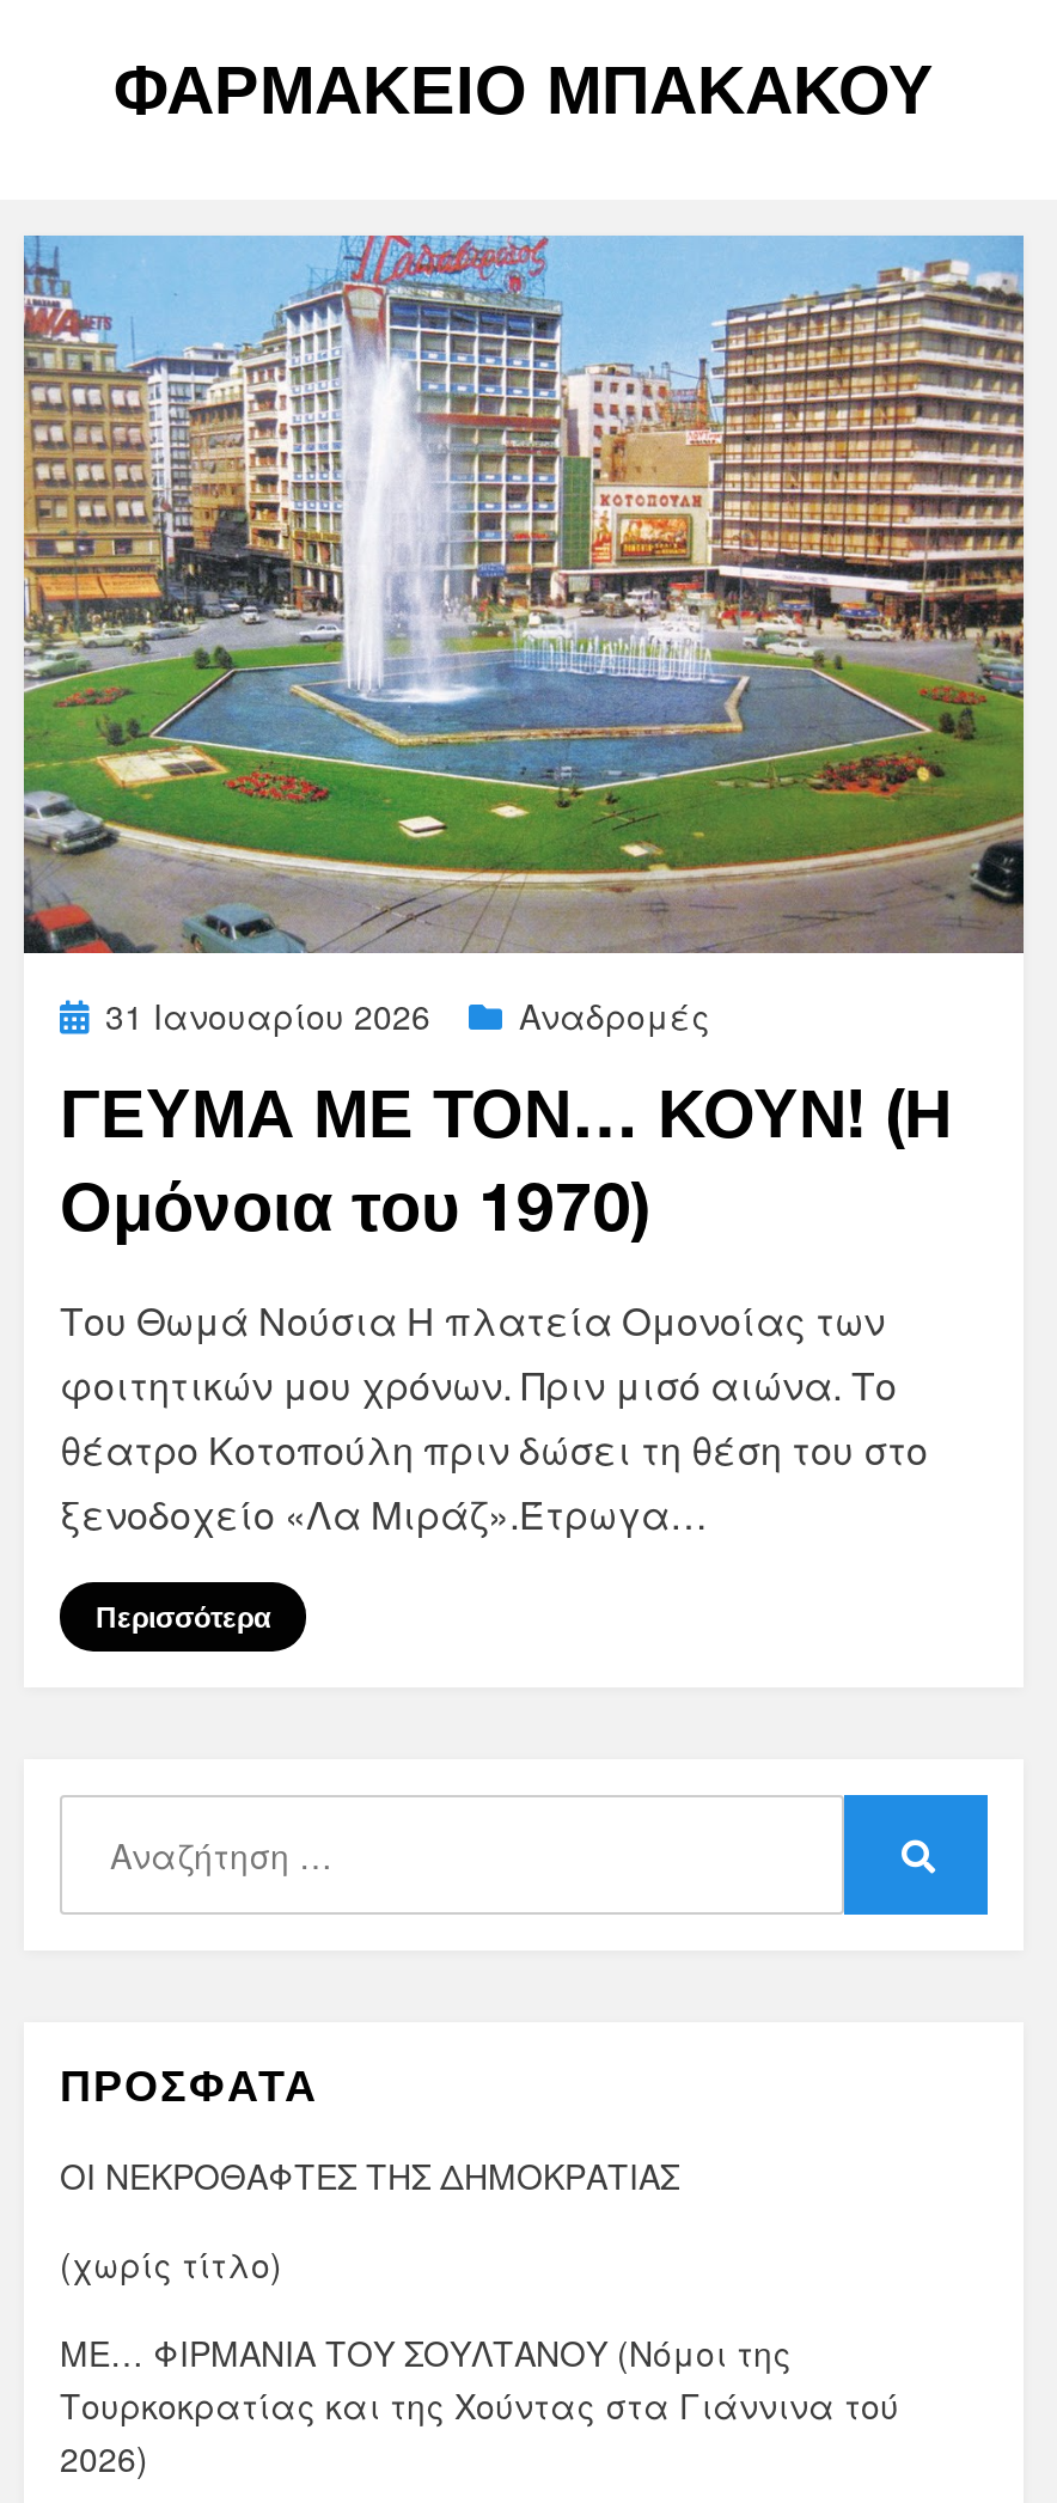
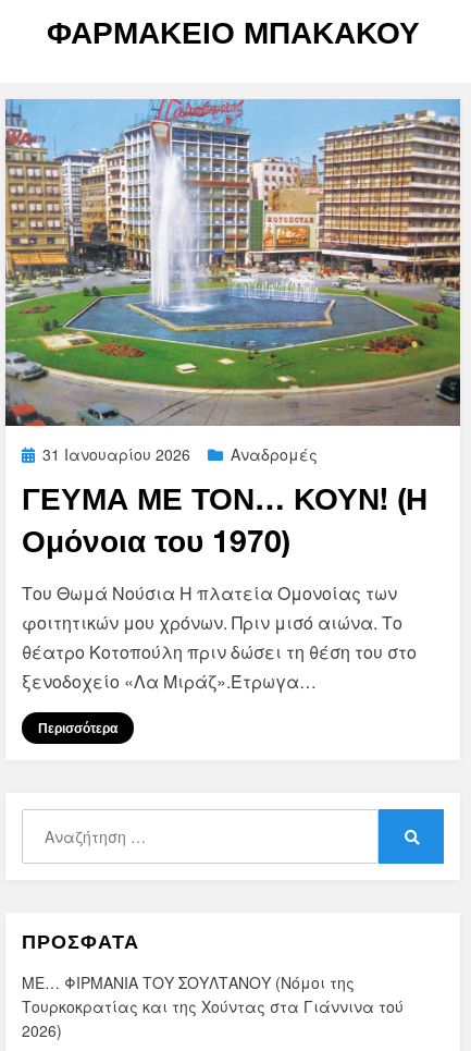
[60,2151,679,2288] ΟΙ ΝΕΚΡΟΘΑΦΤΕΣ ΤΗΣ ΔΗΜΟΚΡΑΤΙΑΣ | (χωρίς τίτλο) -> none

